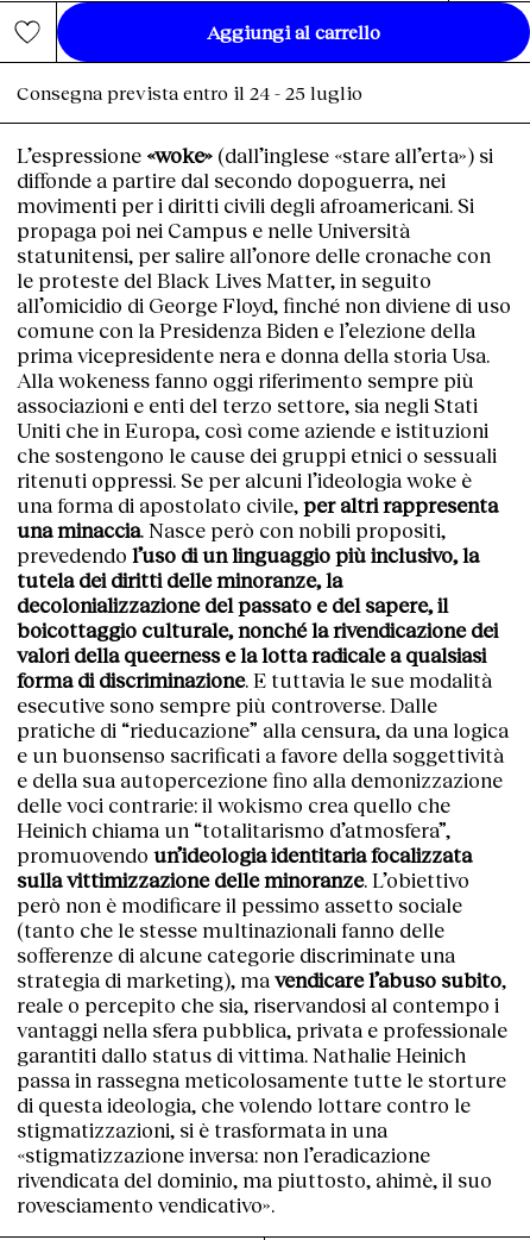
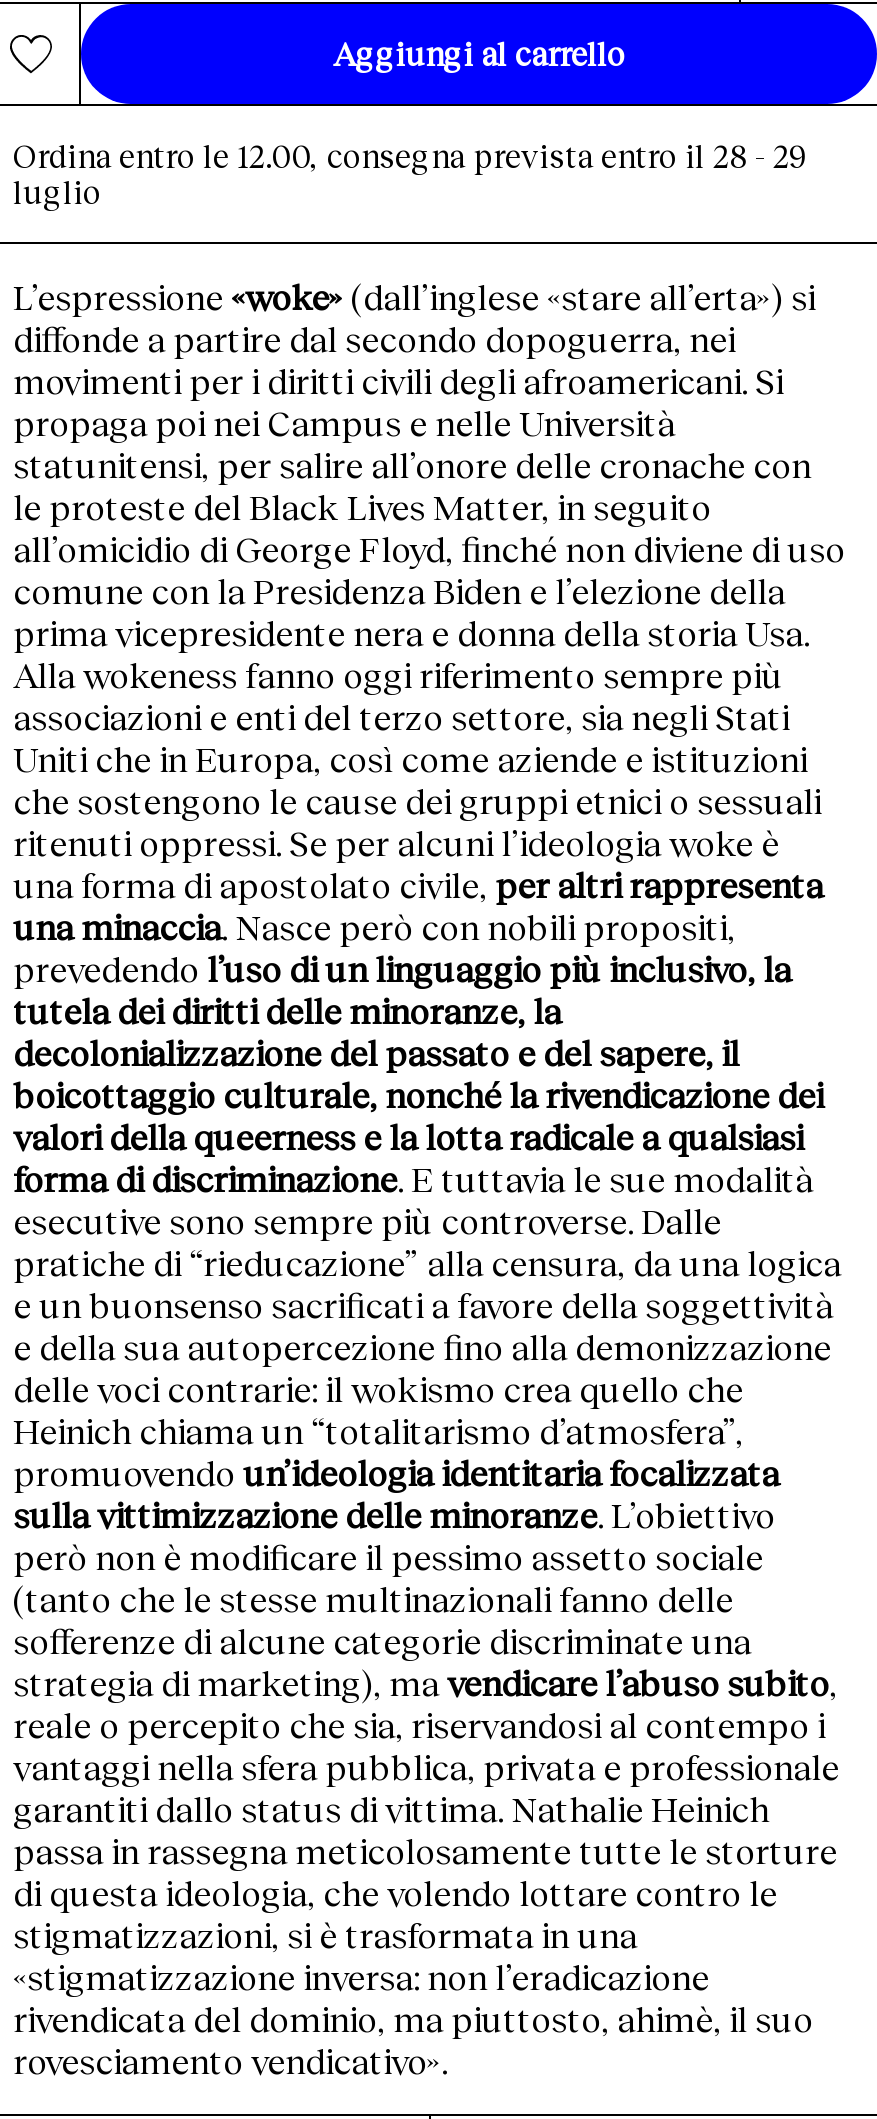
[17,81,362,103] Consegna prevista entro il 24 - 25 luglio -> [13,135,807,209] Ordina entro le 12.00, consegna prevista entro il 28 - 29 | luglio

